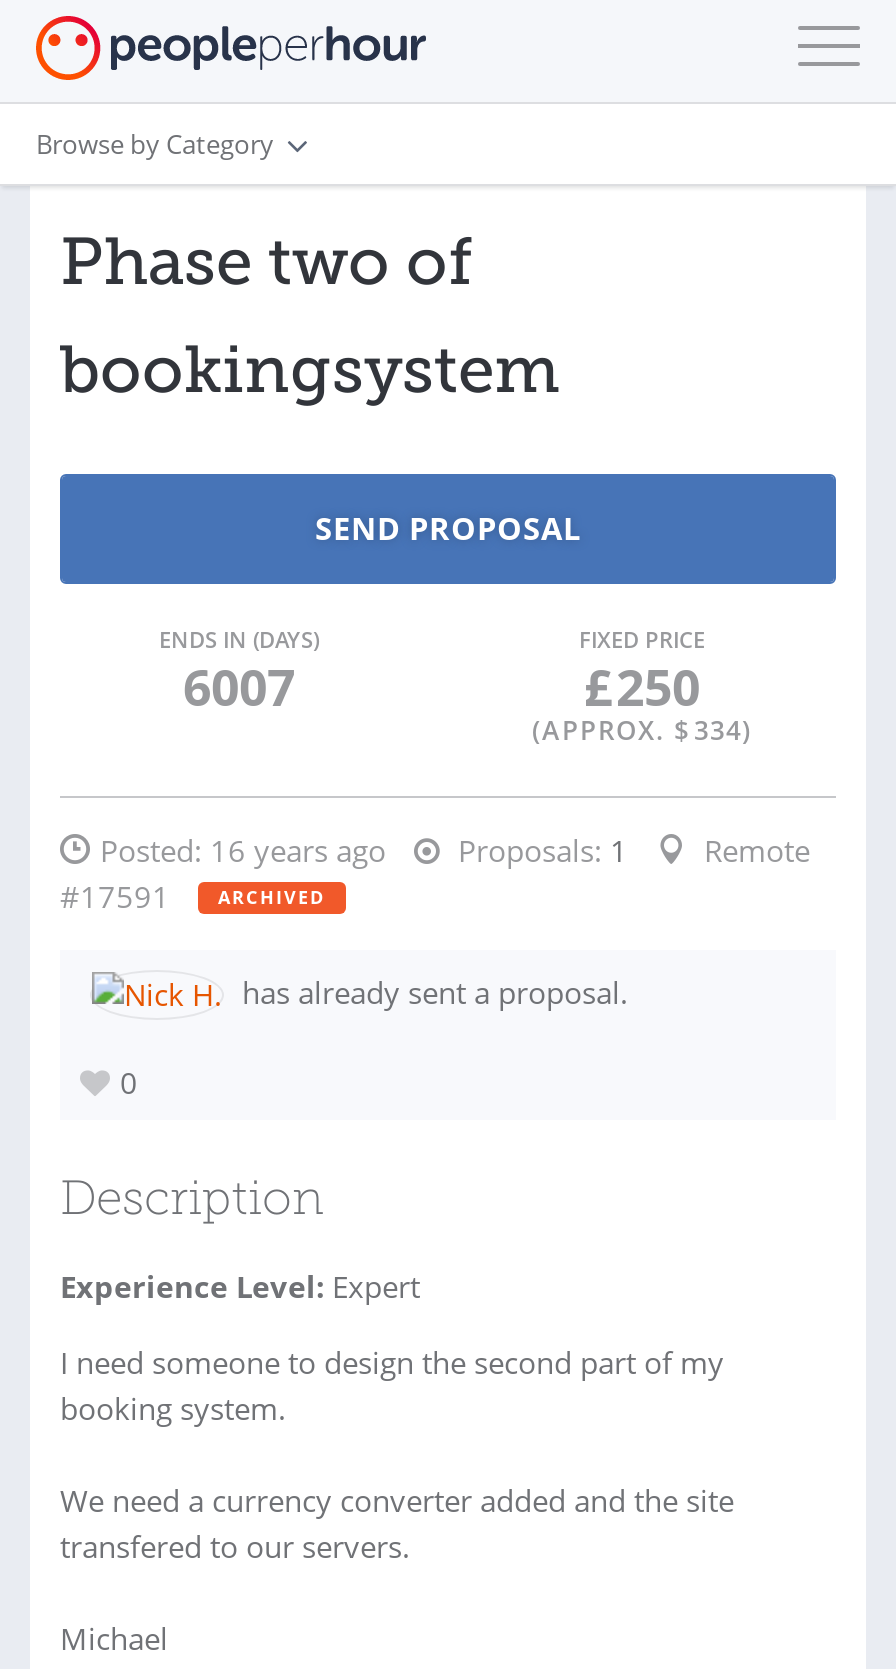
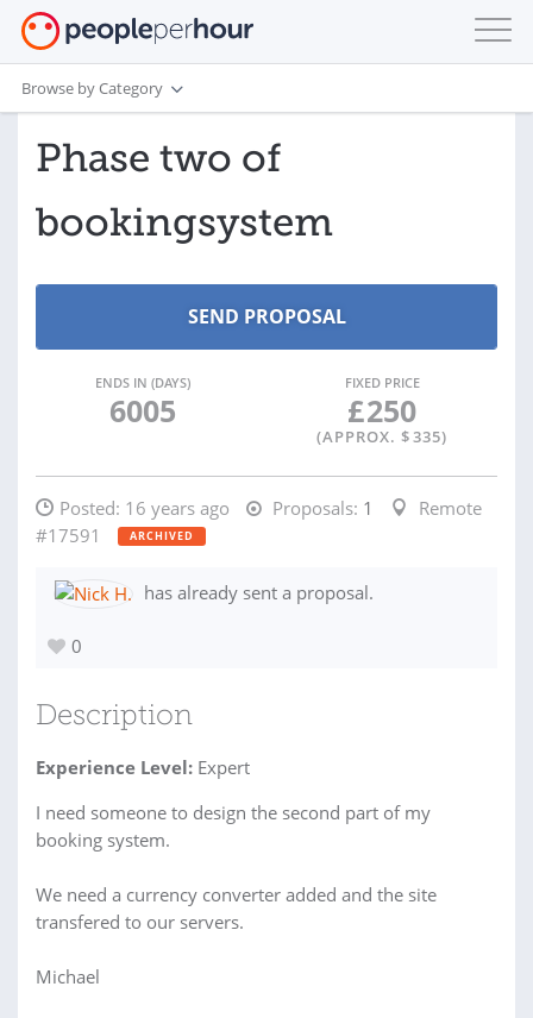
[183,652,295,720] 6007 -> [109,390,175,431] 6005
[532,712,752,748] (APPROX. $ 334) -> [316,426,447,447] (APPROX. $ 335)

